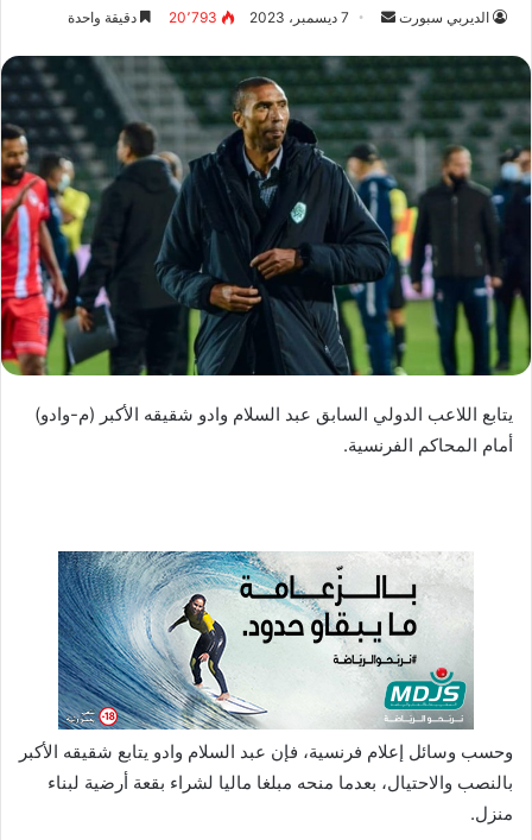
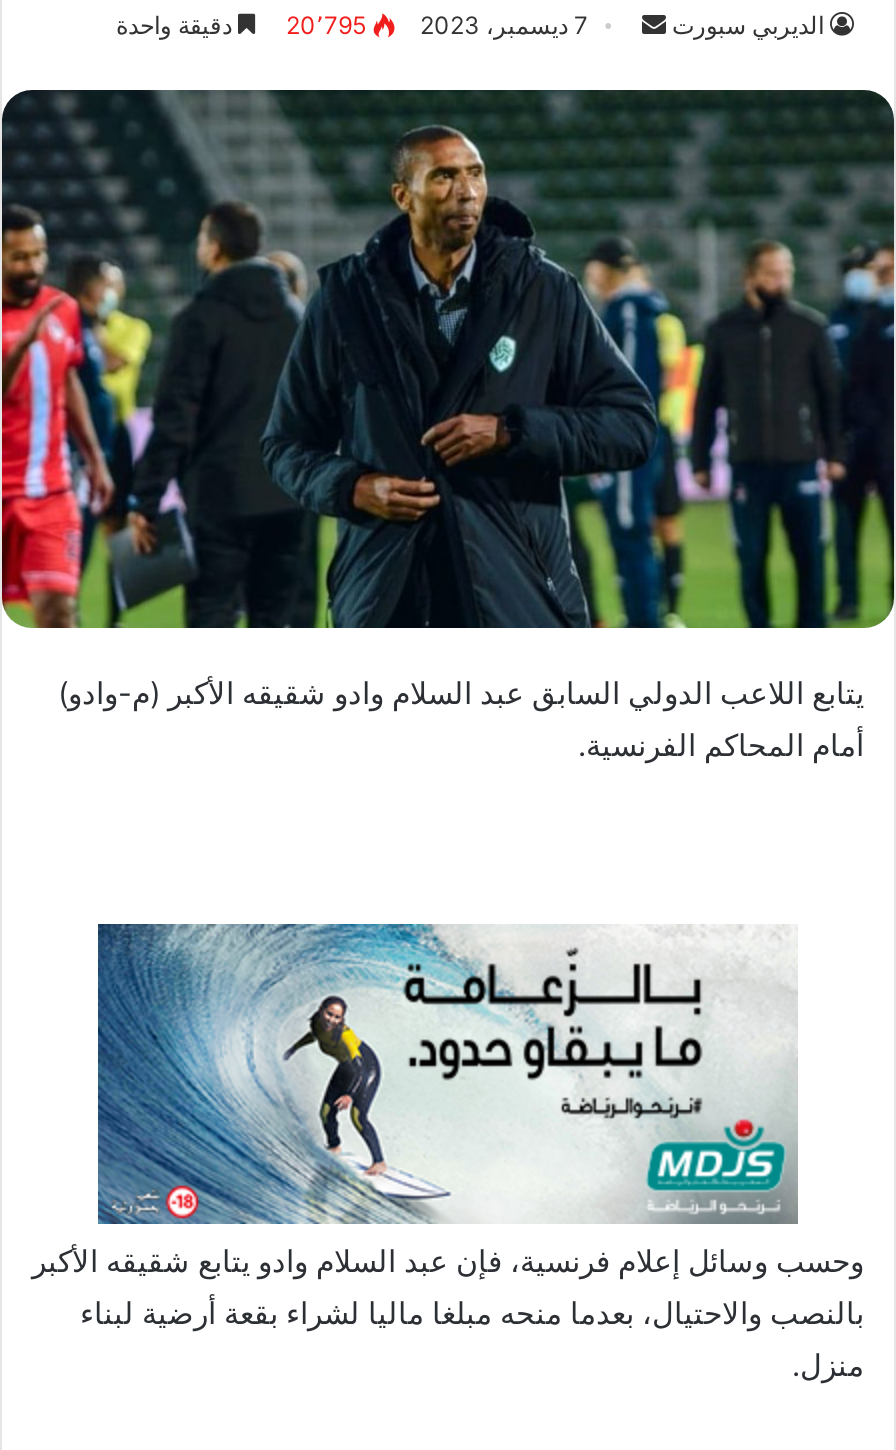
[68,8,217,26] 20٬793 دقيقة واحدة -> [116,10,366,40] 20٬795 دقيقة واحدة

